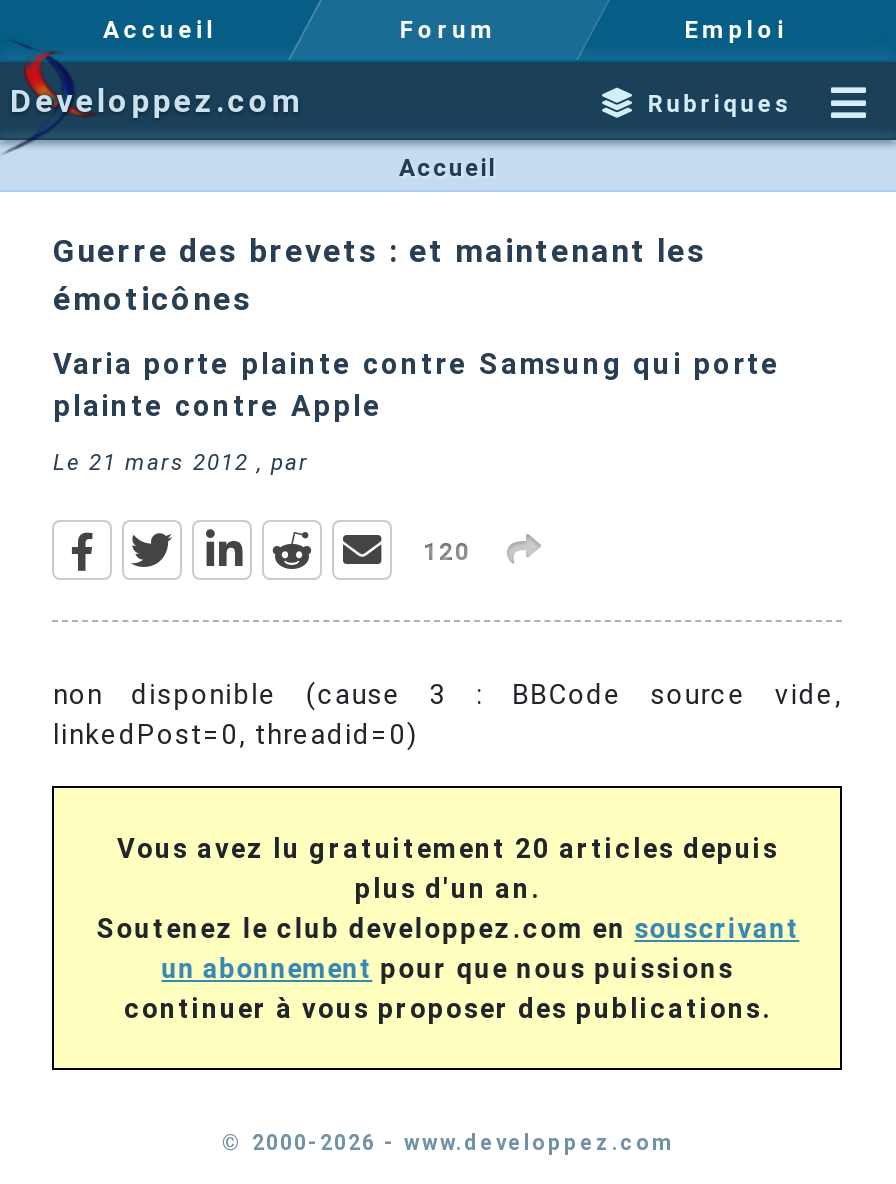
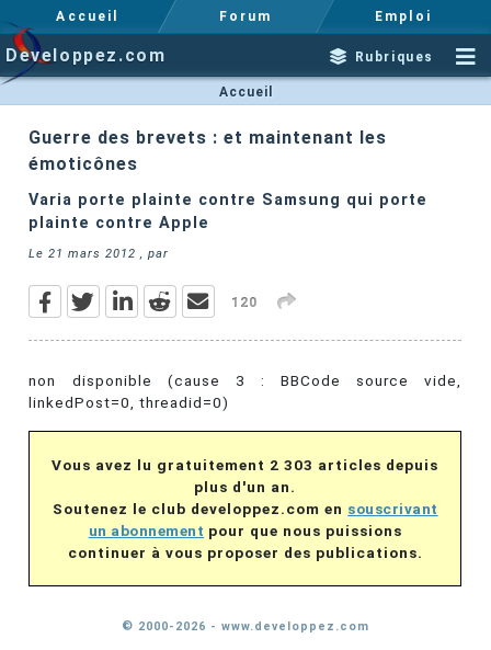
[117,833,779,865] Vous avez lu gratuitement 20 articles depuis -> [52,456,439,474] Vous avez lu gratuitement 2 303 articles depuis

